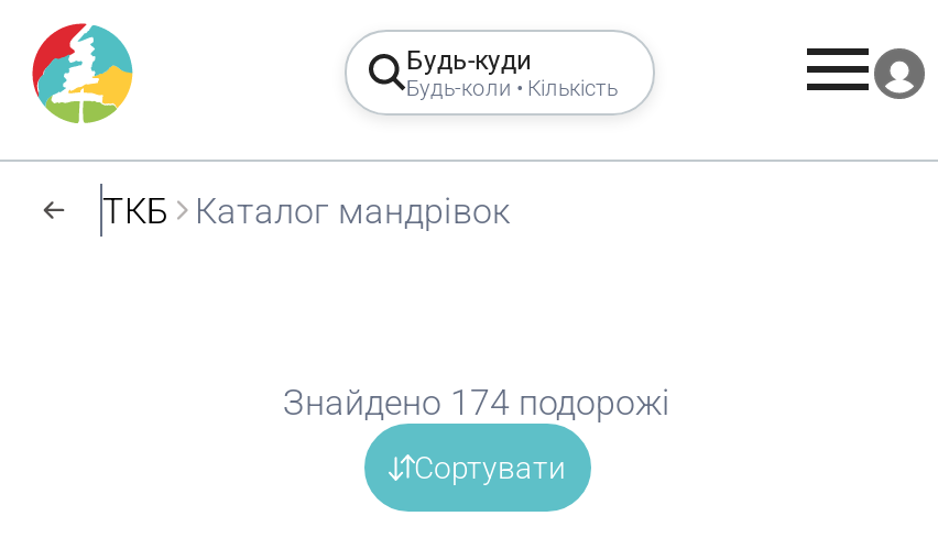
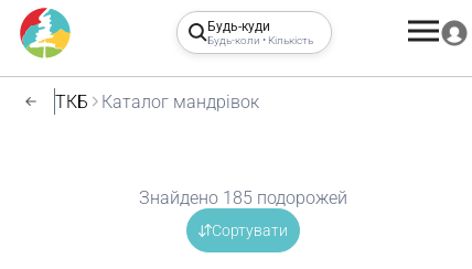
[283,382,670,424] Знайдено 174 подорожі -> [138,187,347,208] Знайдено 185 подорожей

